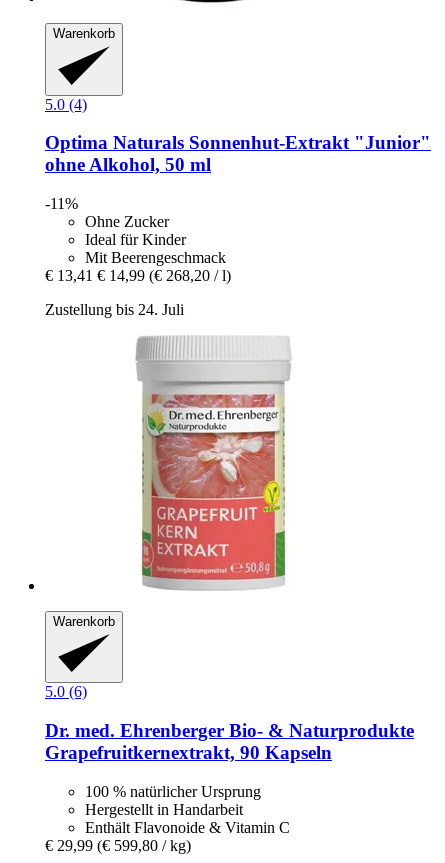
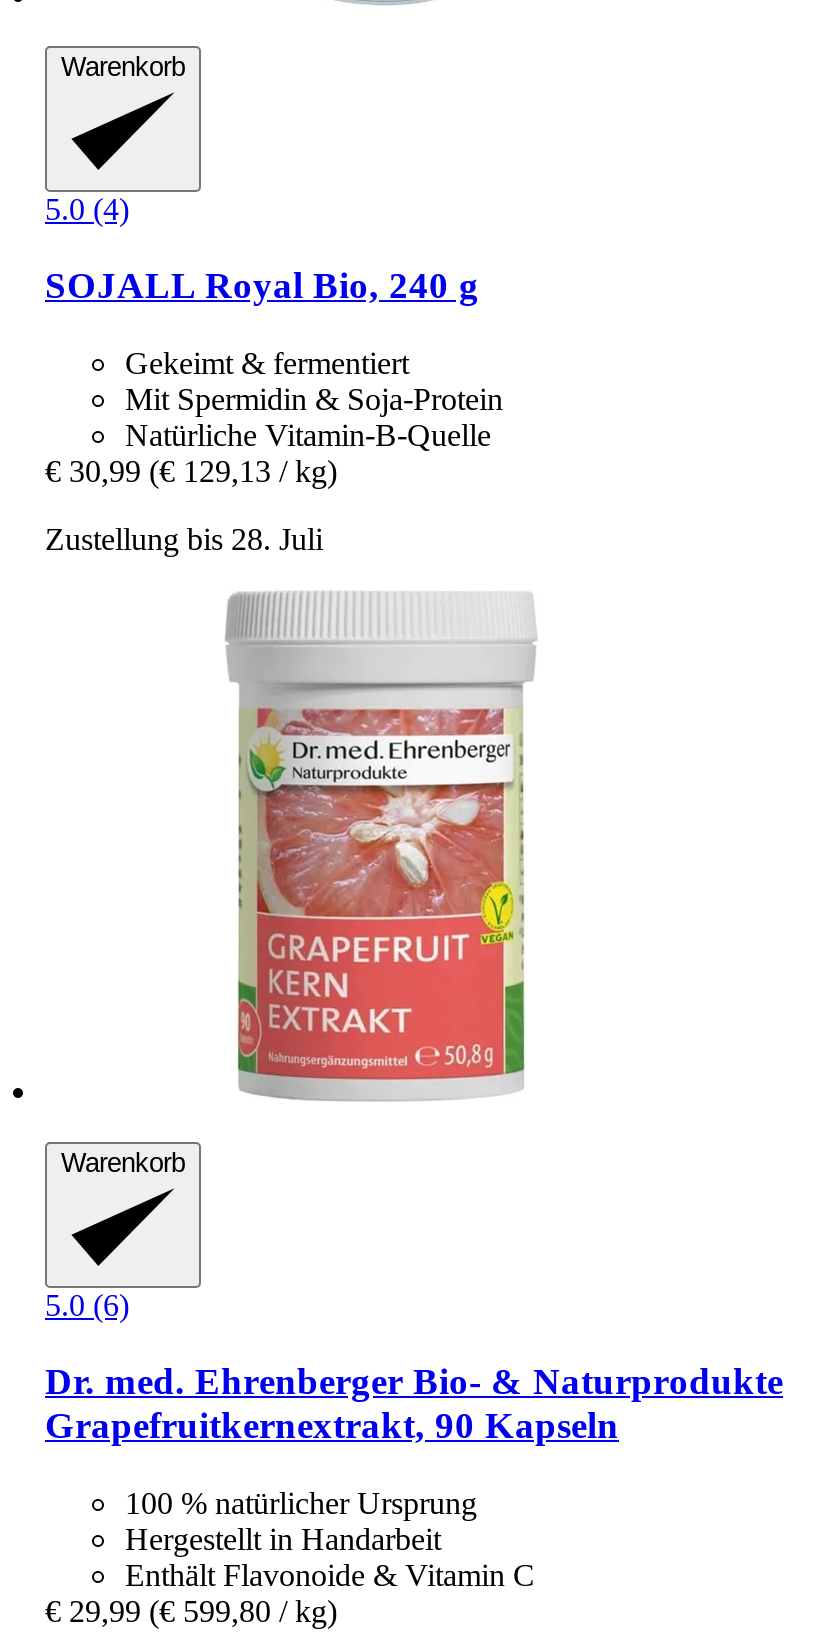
[45,132,431,175] Optima Naturals Sonnenhut-Extrakt "Junior" | ohne Alkohol, 50 ml -> [45,265,479,307] SOJALL Royal Bio, 240 g
[45,195,231,284] -11% | Ohne Zucker | Ideal für Kinder | Mit Beerengeschmack | € 13,41 € 14,99 (€ 268,20 / l) -> [45,346,503,488] Gekeimt & fermentiert | Mit Spermidin & Soja-Protein | Natürliche Vitamin-B-Quelle | € 30,99 (€ 129,13 / kg)
[45,301,184,318] Zustellung bis 24. Juli -> [45,522,323,556] Zustellung bis 28. Juli

